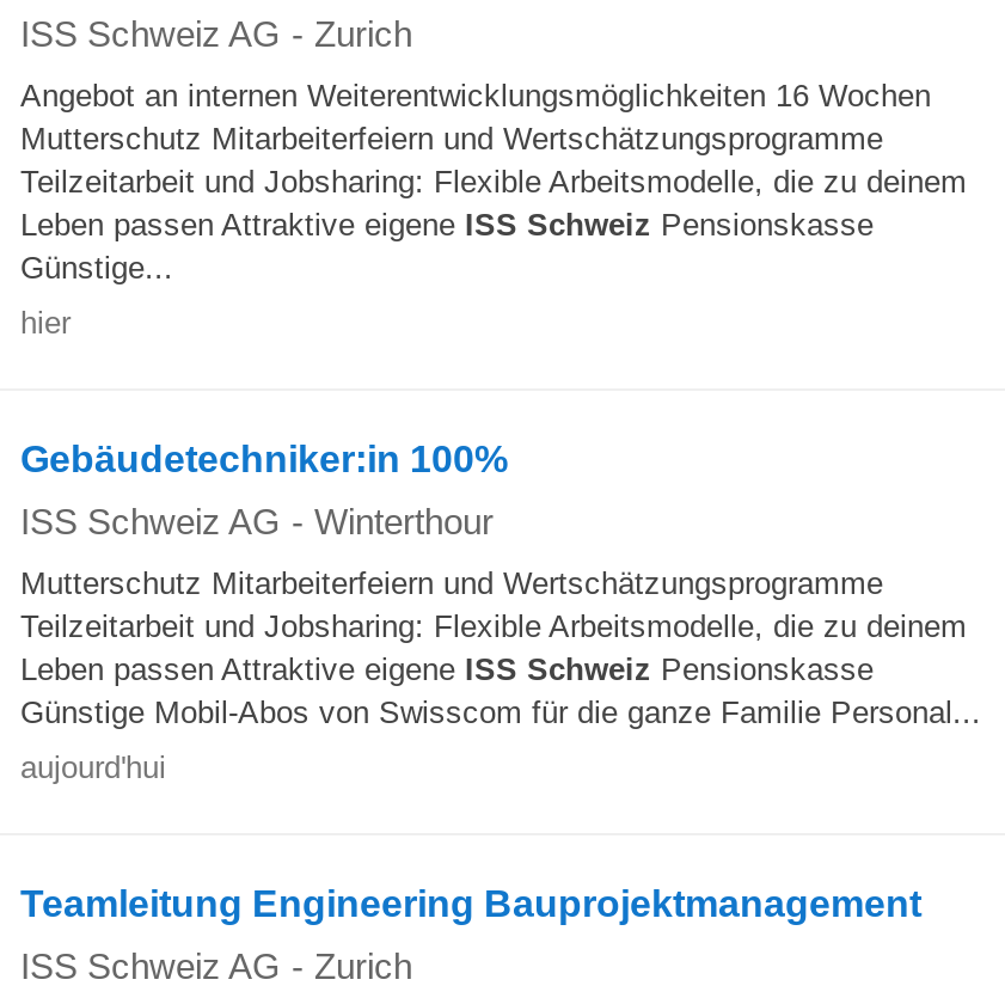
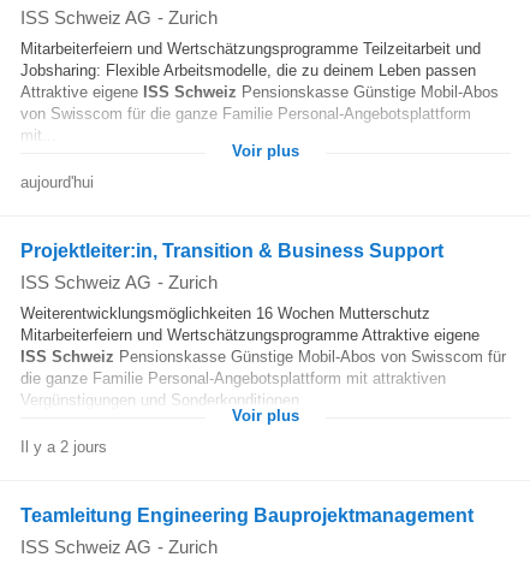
[20,78,981,730] Angebot an internen Weiterentwicklungsmöglichkeiten 16 Wochen | Mutterschutz Mitarbeiterfeiern und Wertschätzungsprogramme | Teilzeitarbeit und Jobsharing: Flexible Arbeitsmodelle, die zu deinem | Leben passen Attraktive eigene ISS Schweiz Pensionskasse | Günstige... | hier | Gebäudetechniker:in 100% | ISS Schweiz AG - Winterthour | Mutterschutz Mitarbeiterfeiern und Wertschätzungsprogramme | Teilzeitarbeit und Jobsharing: Flexible Arbeitsmodelle, die zu deinem | Leben passen Attraktive eigene ISS Schweiz Pensionskasse | Günstige Mobil-Abos von Swisscom für die ganze Familie Personal... -> [20,40,499,160] Mitarbeiterfeiern und Wertschätzungsprogramme Teilzeitarbeit und | Jobsharing: Flexible Arbeitsmodelle, die zu deinem Leben passen | Attraktive eigene ISS Schweiz Pensionskasse Günstige Mobil-Abos | von Swisscom für die ganze Familie Personal-Angebotsplattform | mit... | Voir plus
moved [20,749,166,785] -> [20,173,94,191]: aujourd'hui
none -> [20,241,506,456] Projektleiter:in, Transition & Business Support | ISS Schweiz AG - Zurich | Weiterentwicklungsmöglichkeiten 16 Wochen Mutterschutz | Mitarbeiterfeiern und Wertschätzungsprogramme Attraktive eigene | ISS Schweiz Pensionskasse Günstige Mobil-Abos von Swisscom für | die ganze Familie Personal-Angebotsplattform mit attraktiven | Vergünstigungen und Sonderkonditionen... | Voir plus | Il y a 2 jours

